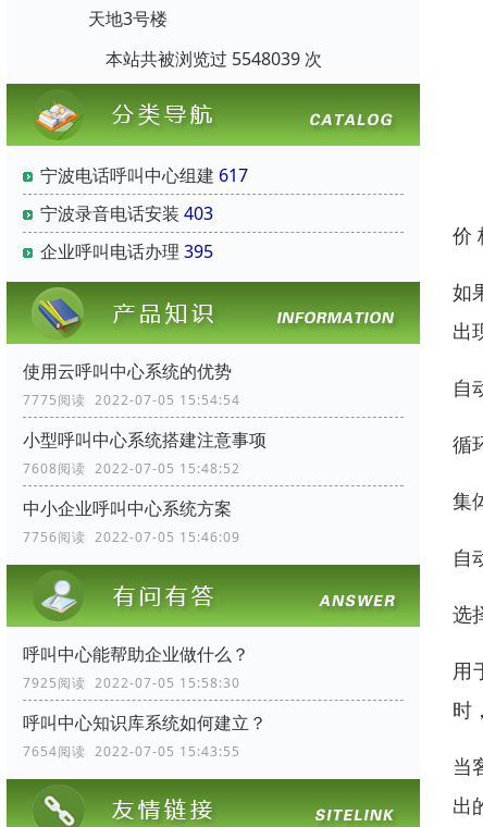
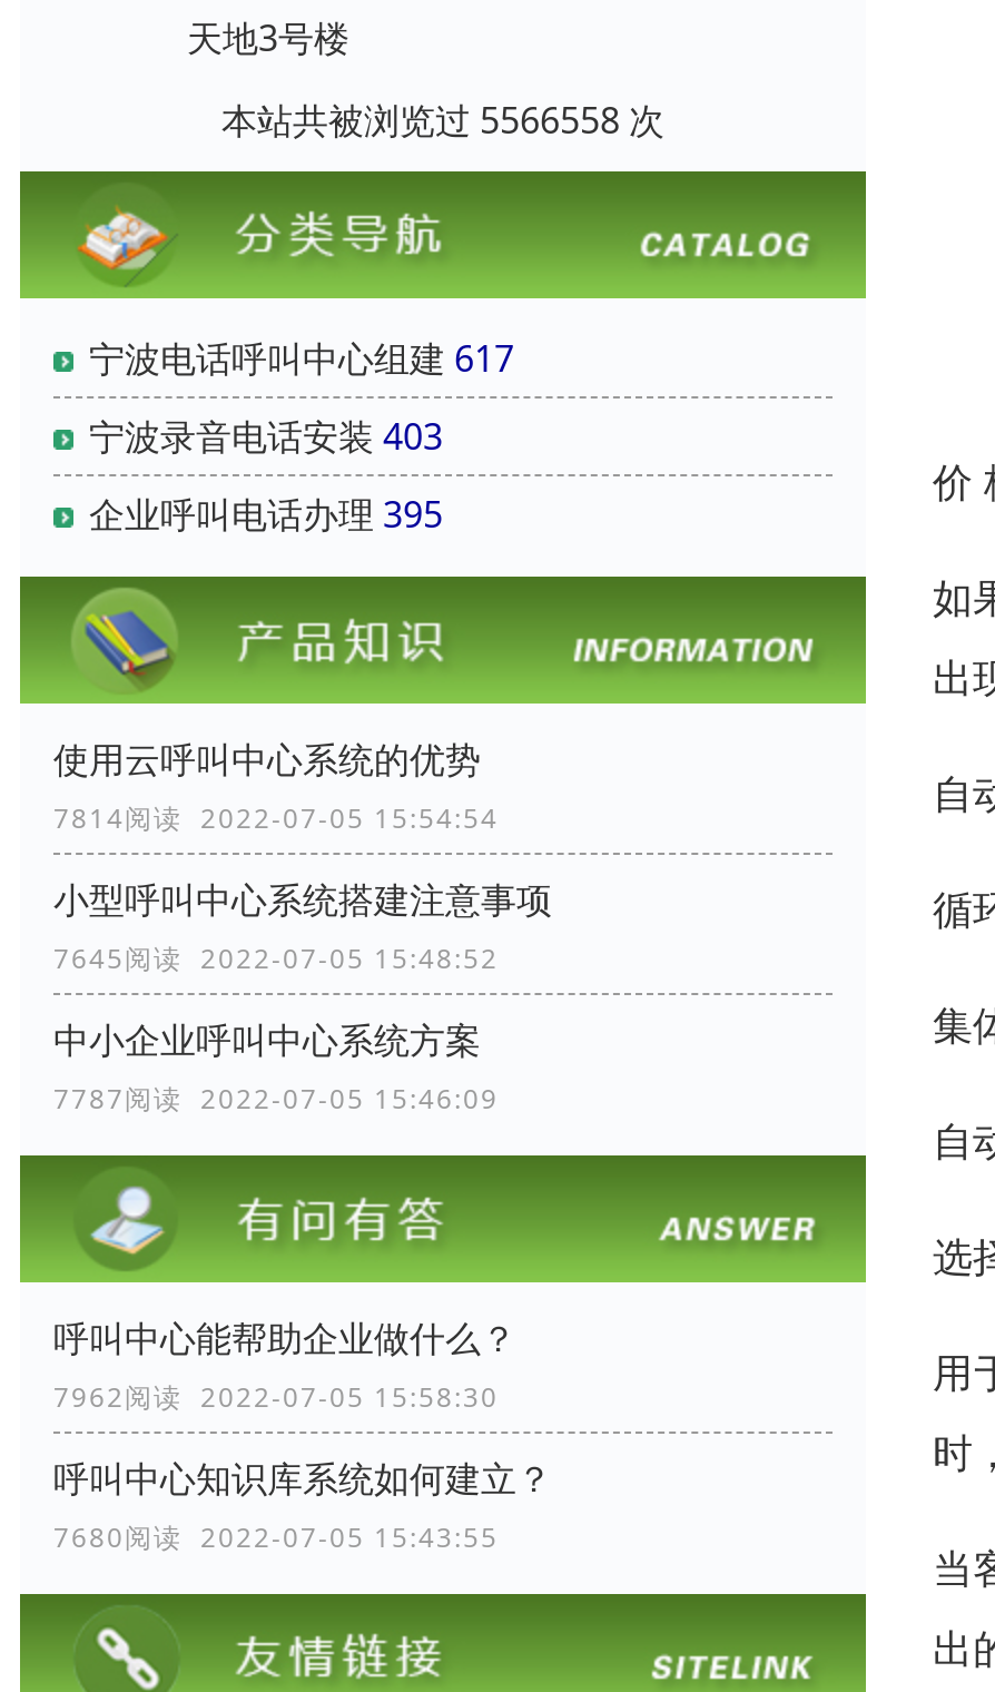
[105,47,321,71] 本站共被浏览过 5548039 次 -> [221,96,664,145] 本站共被浏览过 5566558 次
[23,391,240,409] 7775阅读 2022-07-05 15:54:54 -> [53,800,499,838] 7814阅读 2022-07-05 15:54:54
[23,459,240,478] 7608阅读 2022-07-05 15:48:52 -> [53,940,499,978] 7645阅读 2022-07-05 15:48:52
[23,528,240,546] 7756阅读 2022-07-05 15:46:09 -> [53,1080,499,1118] 7787阅读 2022-07-05 15:46:09
[23,674,240,692] 7925阅读 2022-07-05 15:58:30 -> [53,1379,499,1416] 7962阅读 2022-07-05 15:58:30
[23,742,240,761] 7654阅读 2022-07-05 15:43:55 -> [53,1519,499,1557] 7680阅读 2022-07-05 15:43:55

